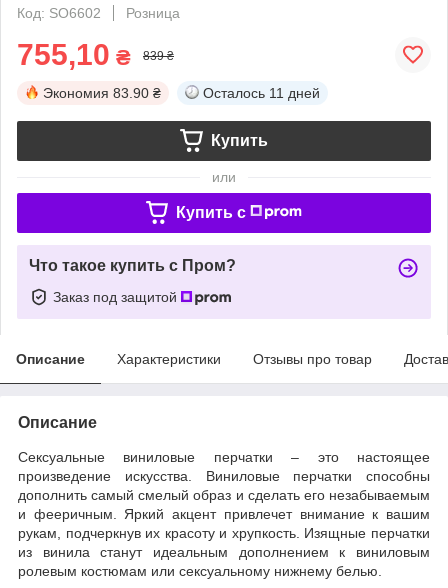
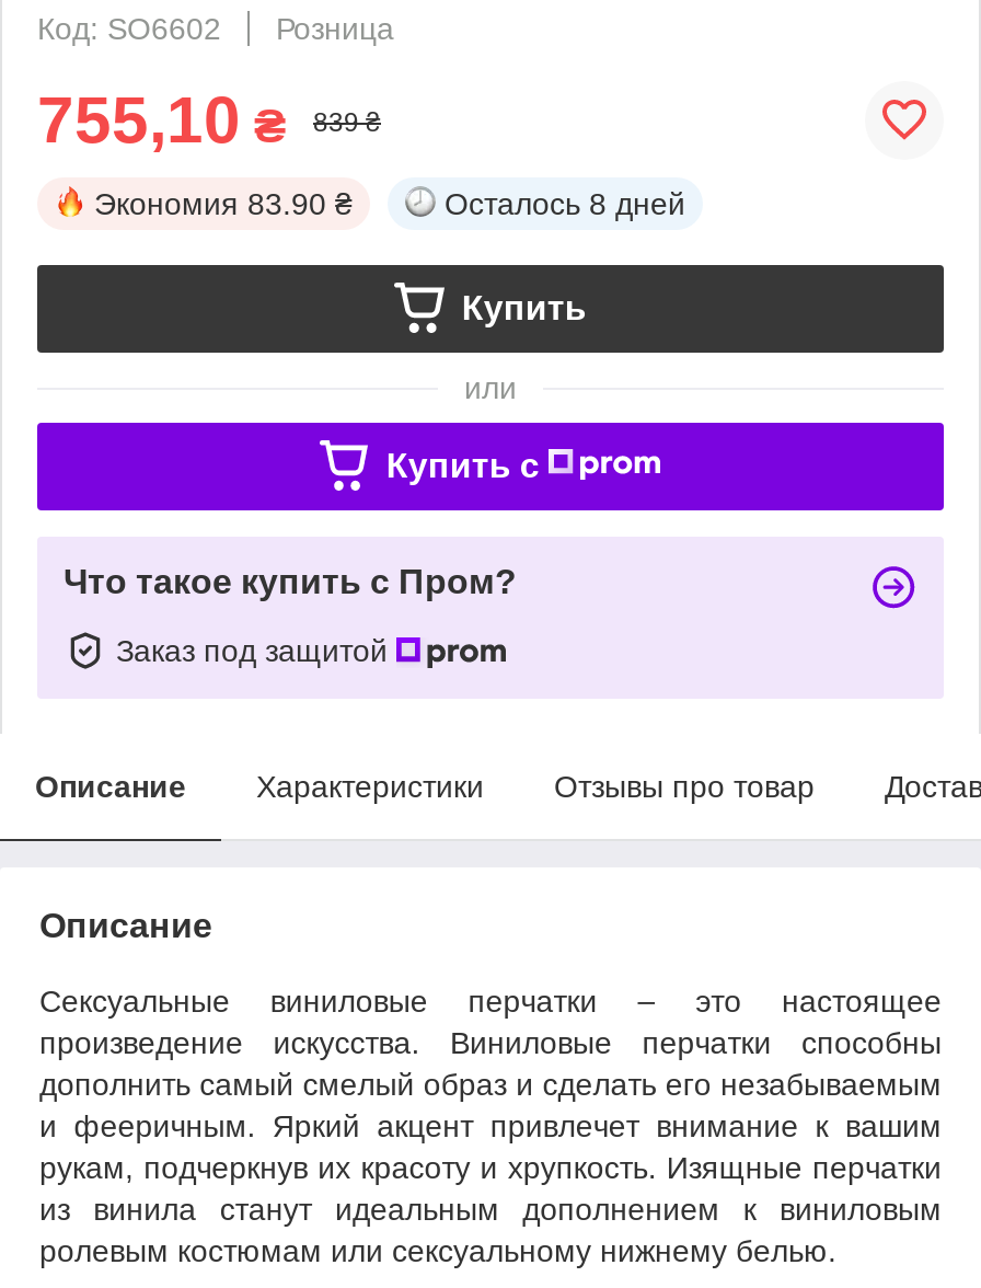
[203,85,320,101] Осталось 11 дней -> [445,186,685,221] Осталось 8 дней

